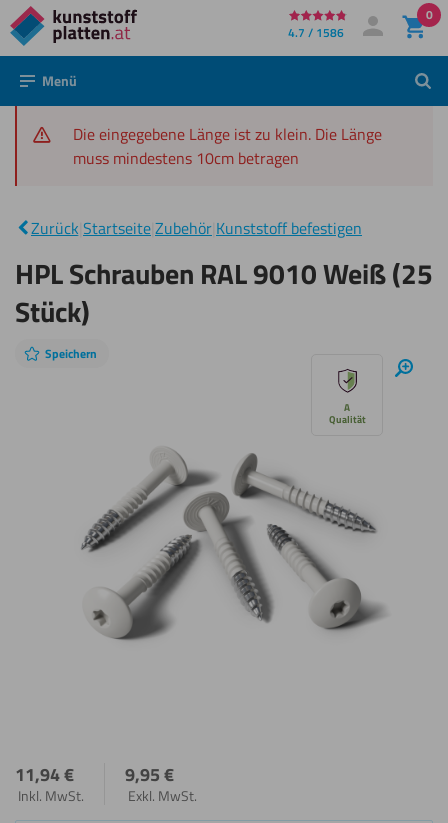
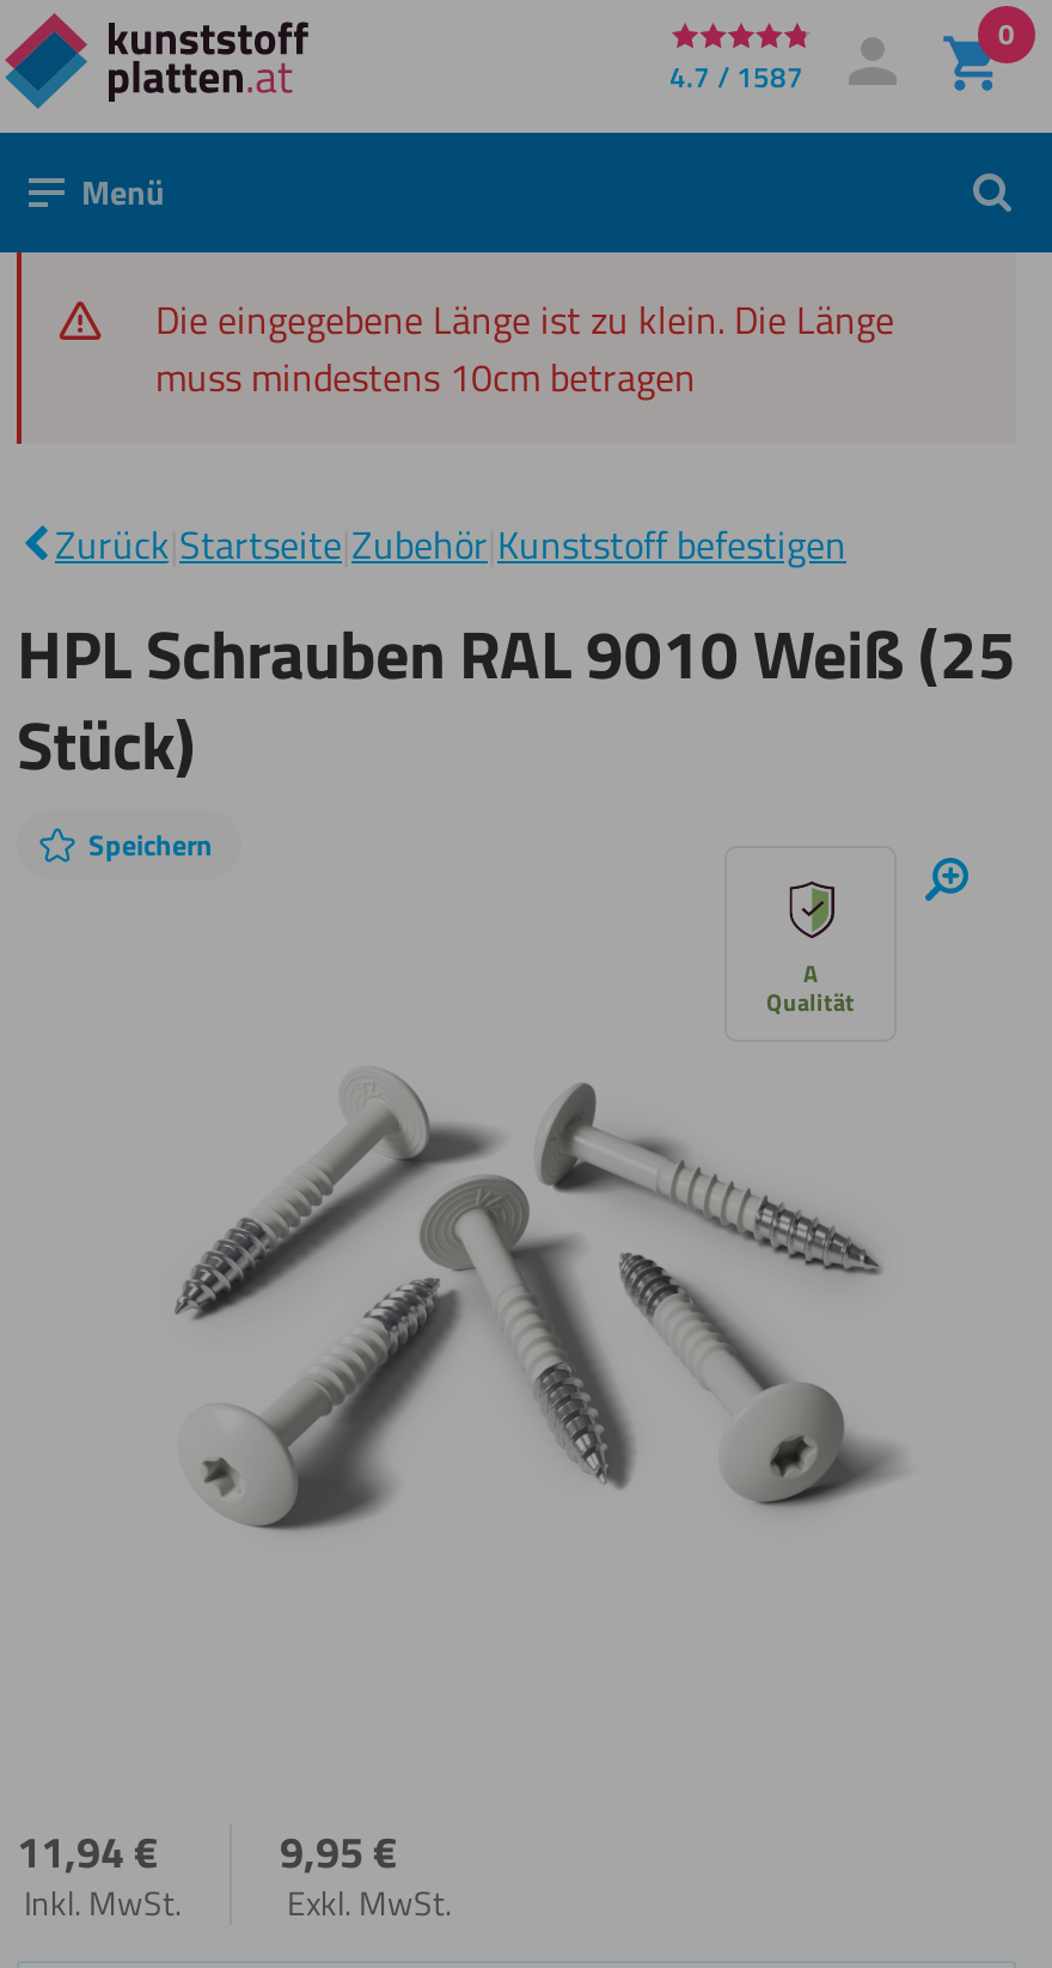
[288,23,344,42] 4.7 / 1586 -> [669,54,803,99] 4.7 / 1587

